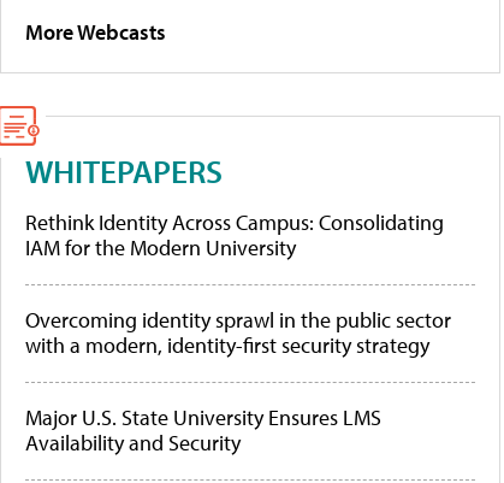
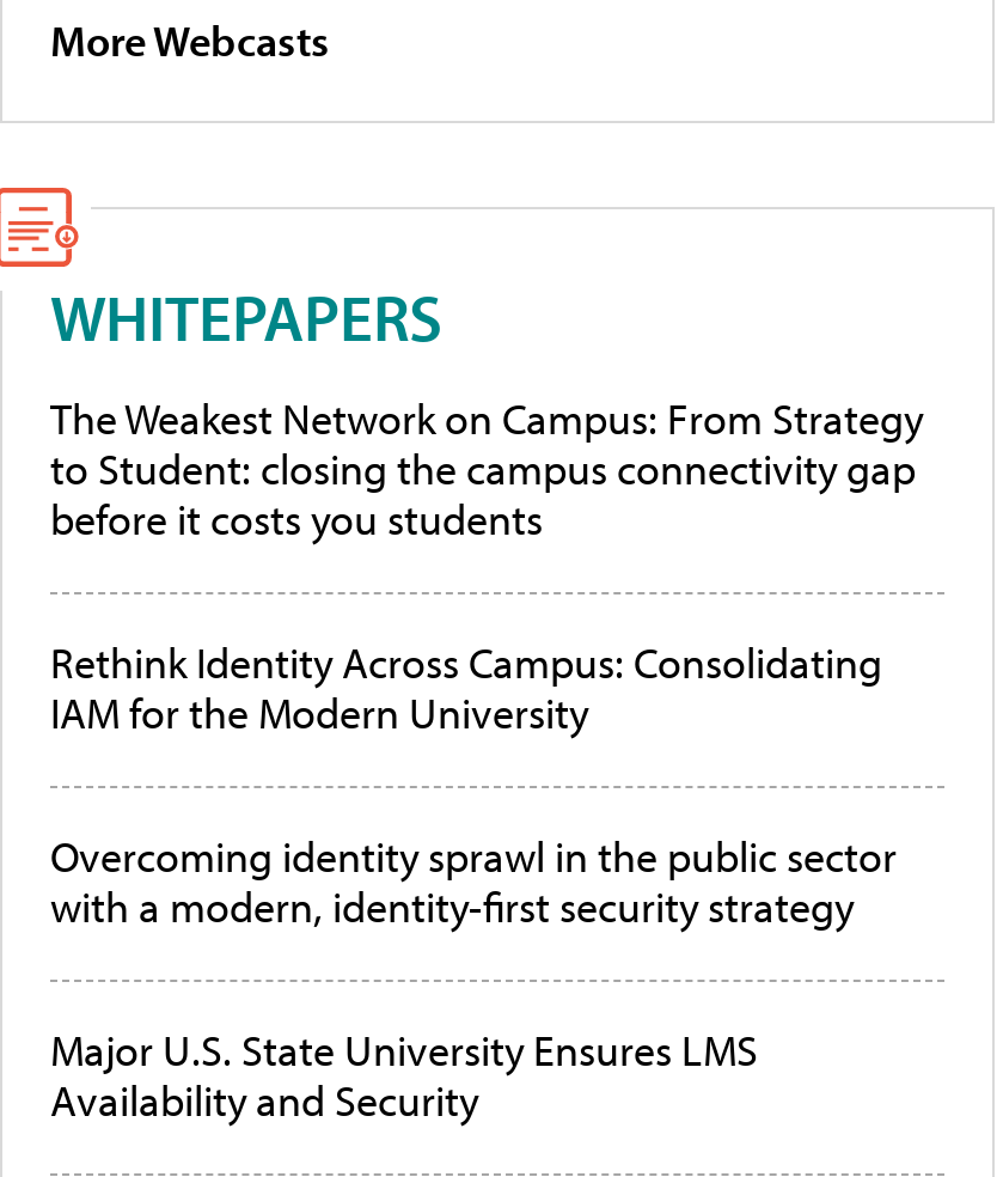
none -> [50,392,923,548] The Weakest Network on Campus: From Strategy | to Student: closing the campus connectivity gap | before it costs you students

